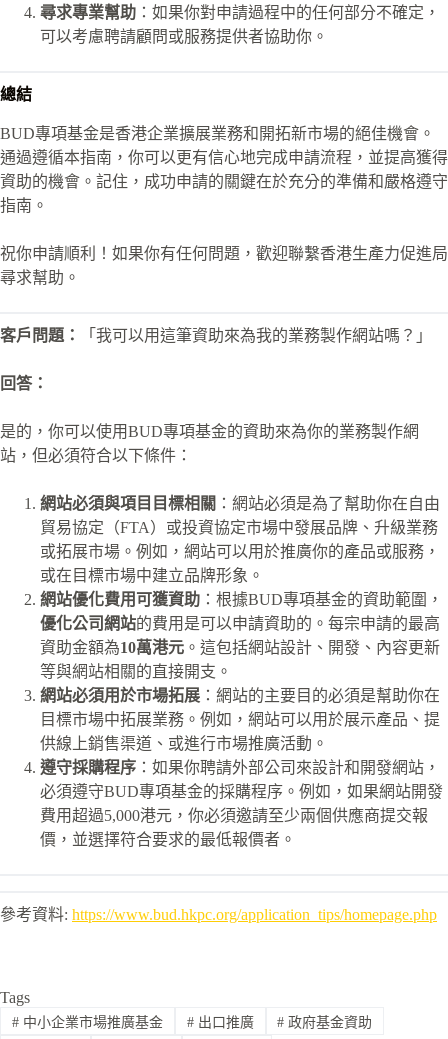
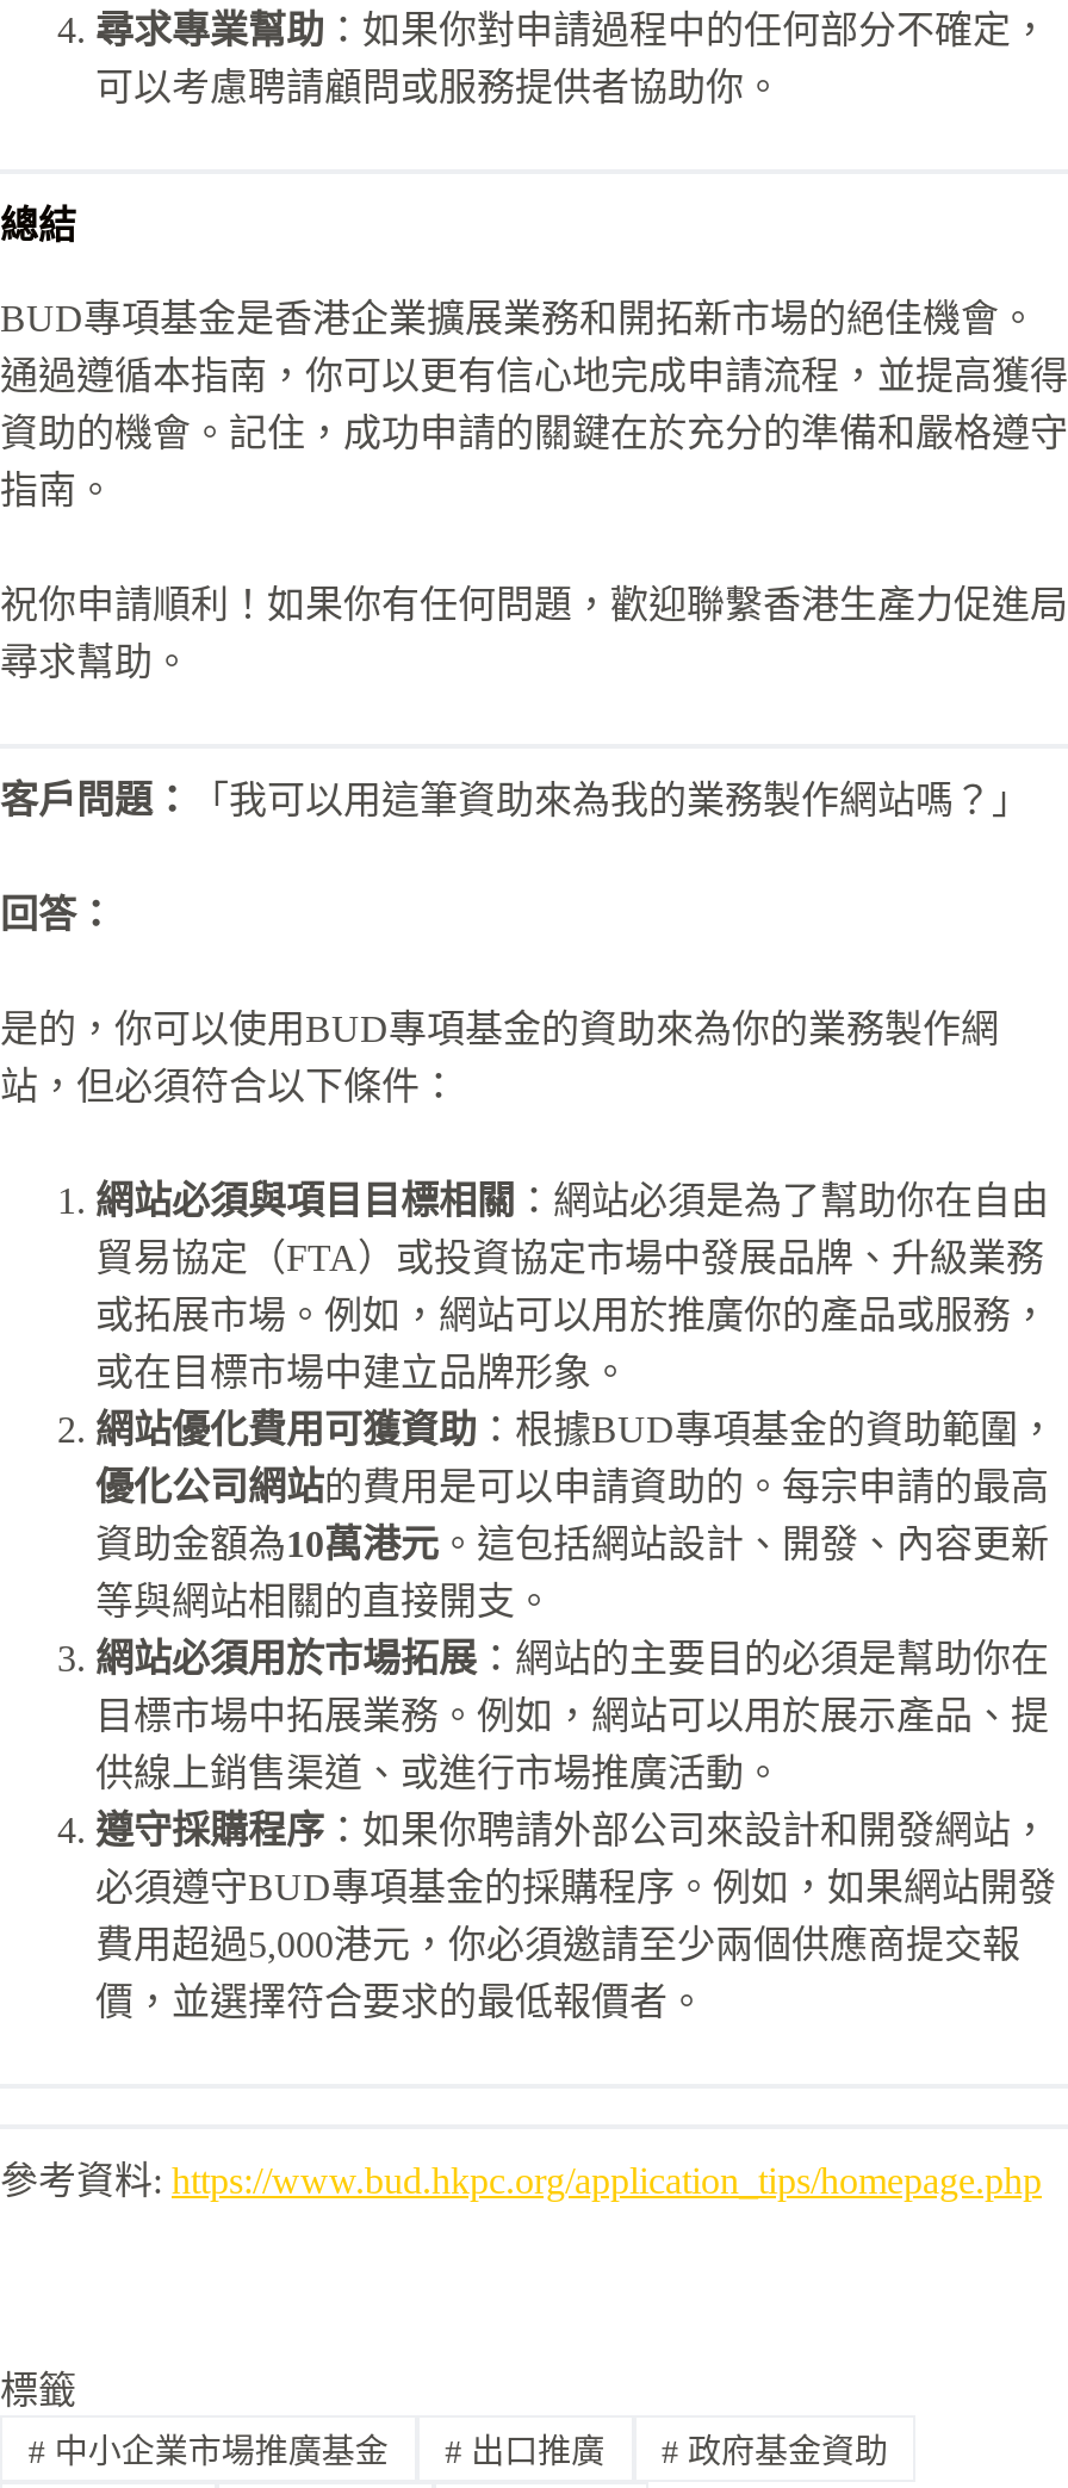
[0,989,30,1006] Tags -> [0,2369,76,2410] 標籤

